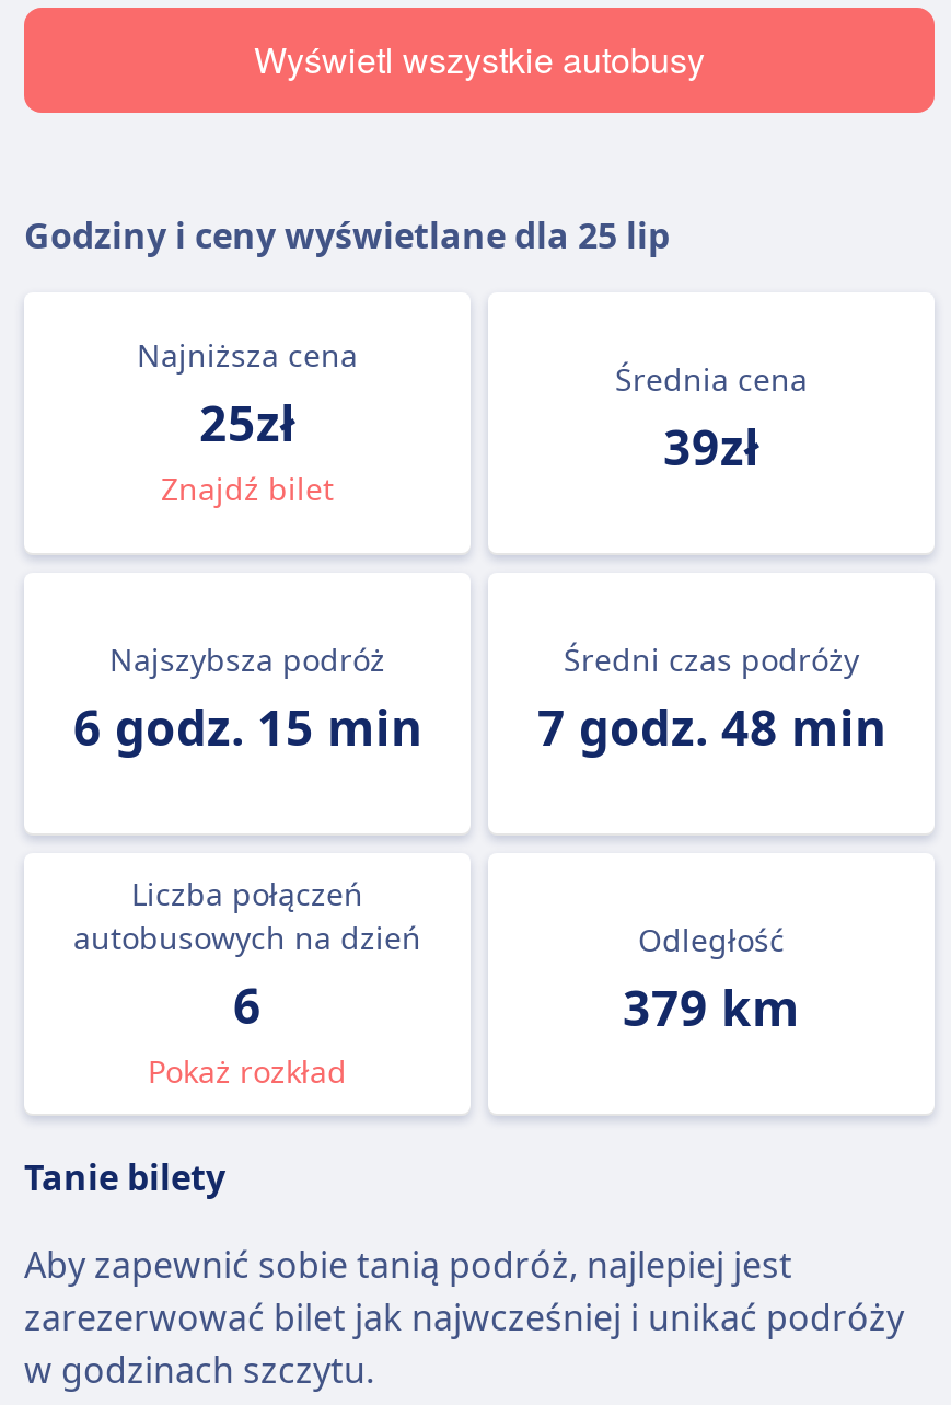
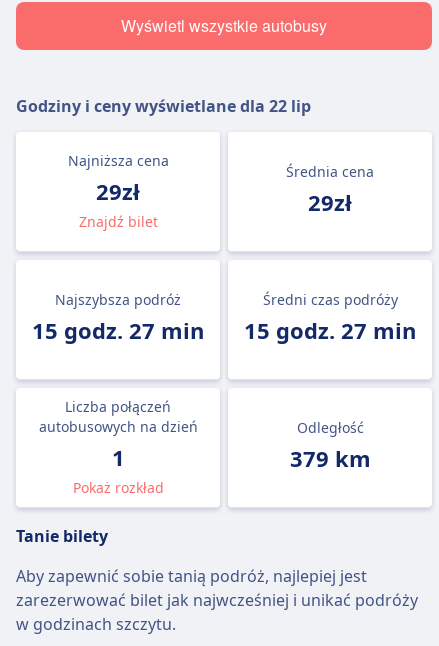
[24,211,670,260] Godziny i ceny wyświetlane dla 25 lip -> [16,95,311,117] Godziny i ceny wyświetlane dla 22 lip
[199,389,295,454] 25zł -> [96,176,140,206] 29zł
[663,413,759,479] 39zł -> [308,187,352,217] 29zł
[73,693,421,759] 6 godz. 15 min -> [32,315,204,345] 15 godz. 27 min
[537,693,885,759] 7 godz. 48 min -> [244,315,416,345] 15 godz. 27 min
[233,971,262,1037] 6 -> [111,442,124,472] 1

